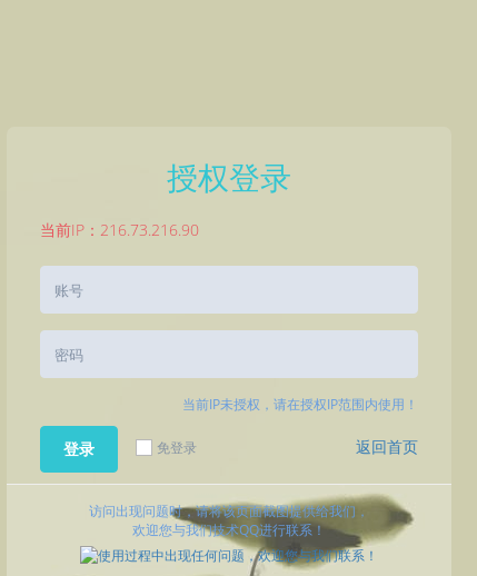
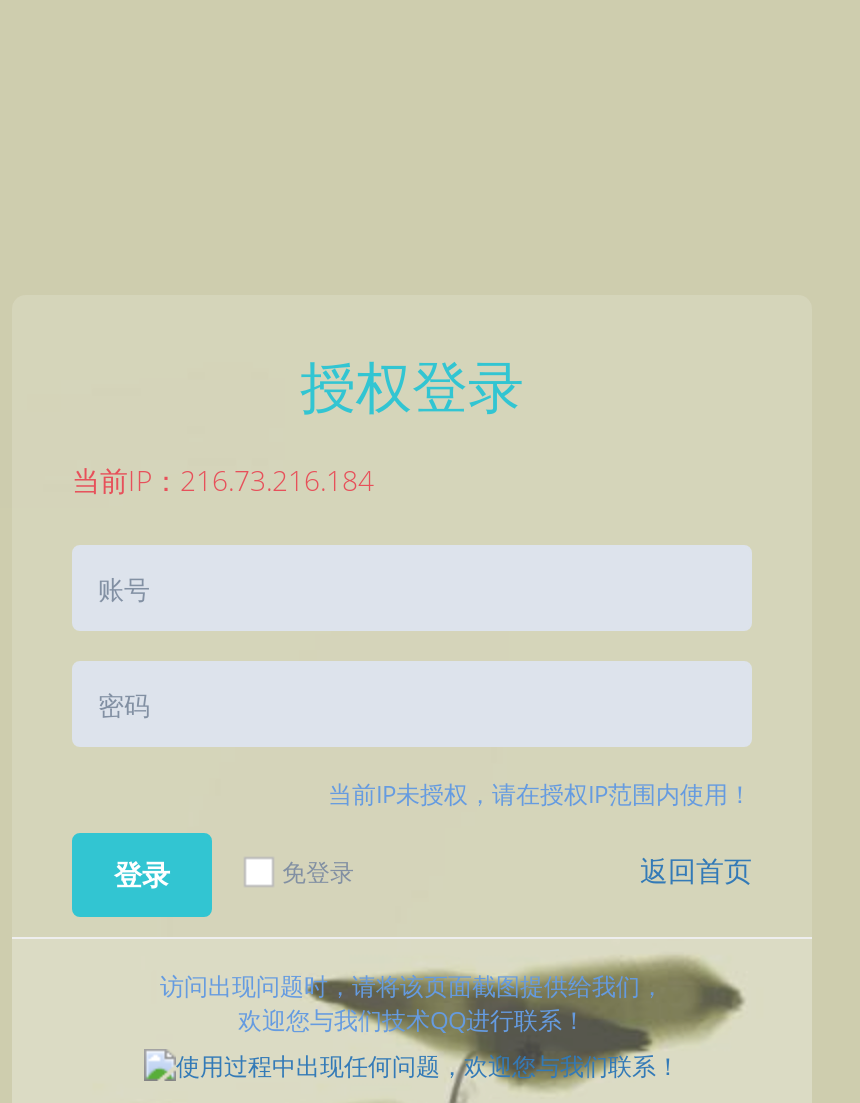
[40,219,199,240] 当前IP：216.73.216.90 -> [72,461,374,499] 当前IP：216.73.216.184

